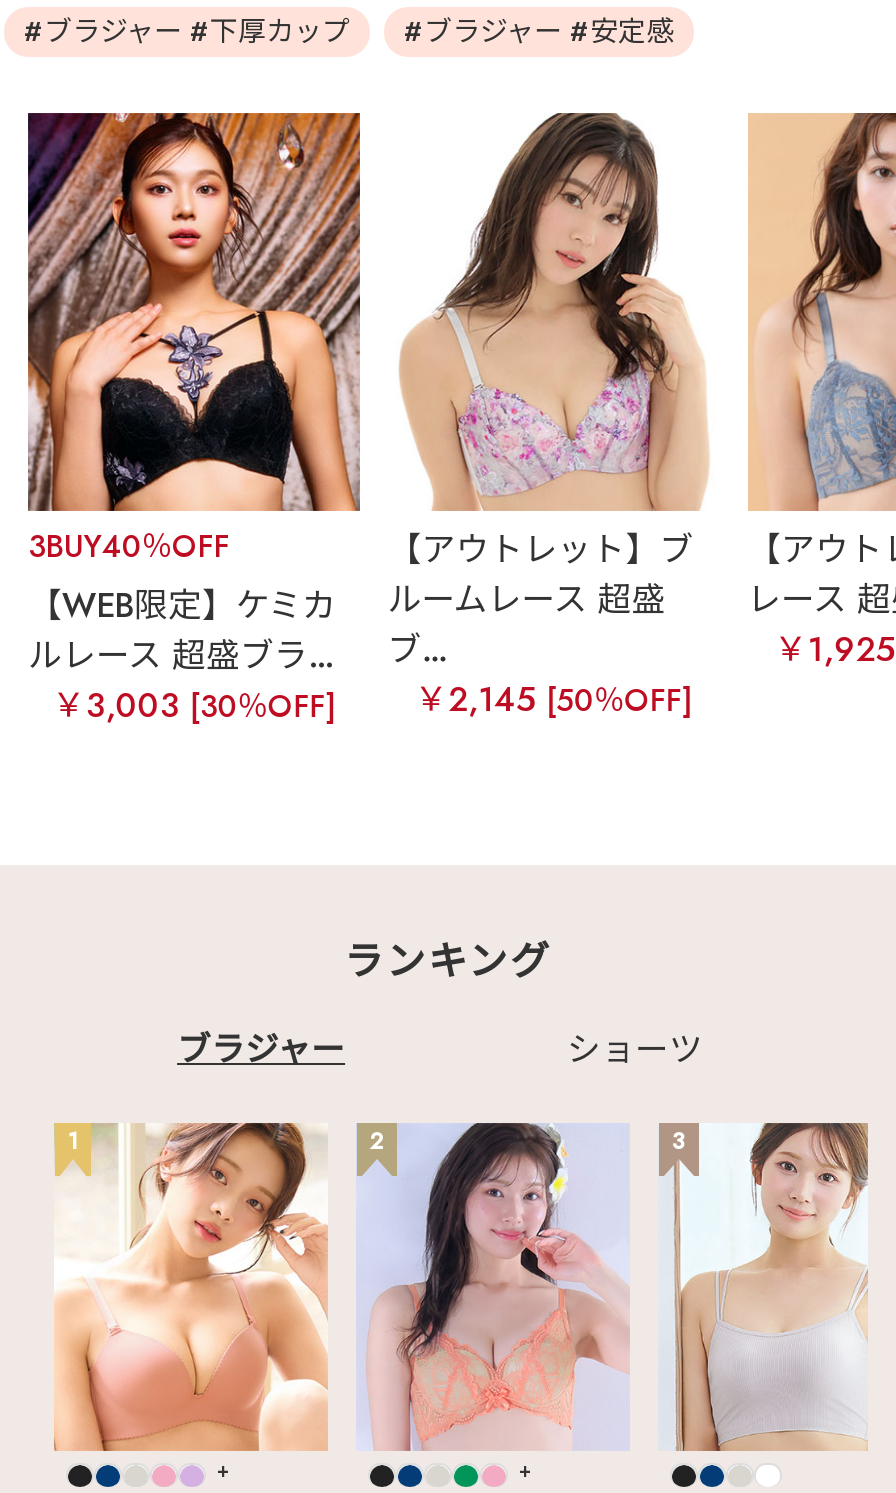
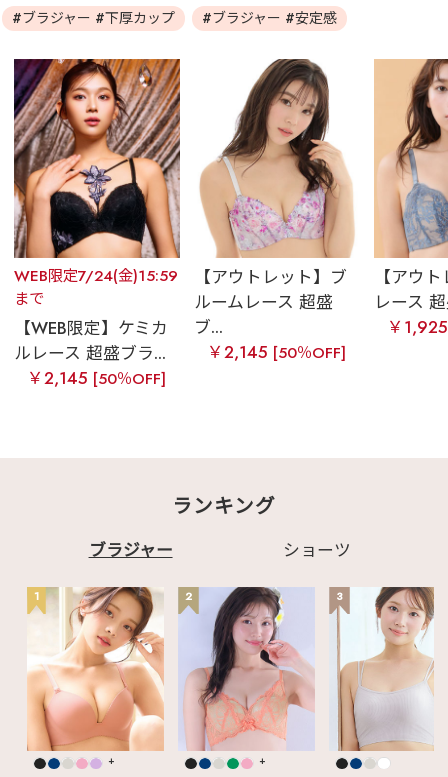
[28,524,230,568] 3BUY40％OFF -> [14,265,178,310] WEB限定7/24(金)15:59 | まで
[52,682,336,730] ￥3,003 [30％OFF] -> [27,366,166,390] ￥2,145 [50％OFF]

